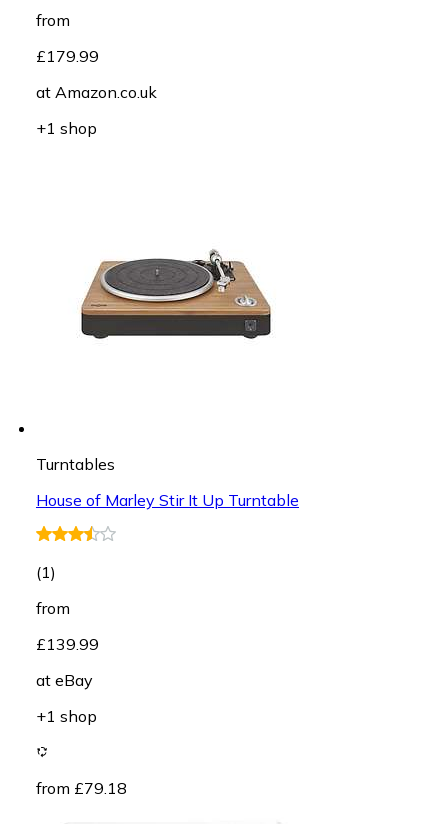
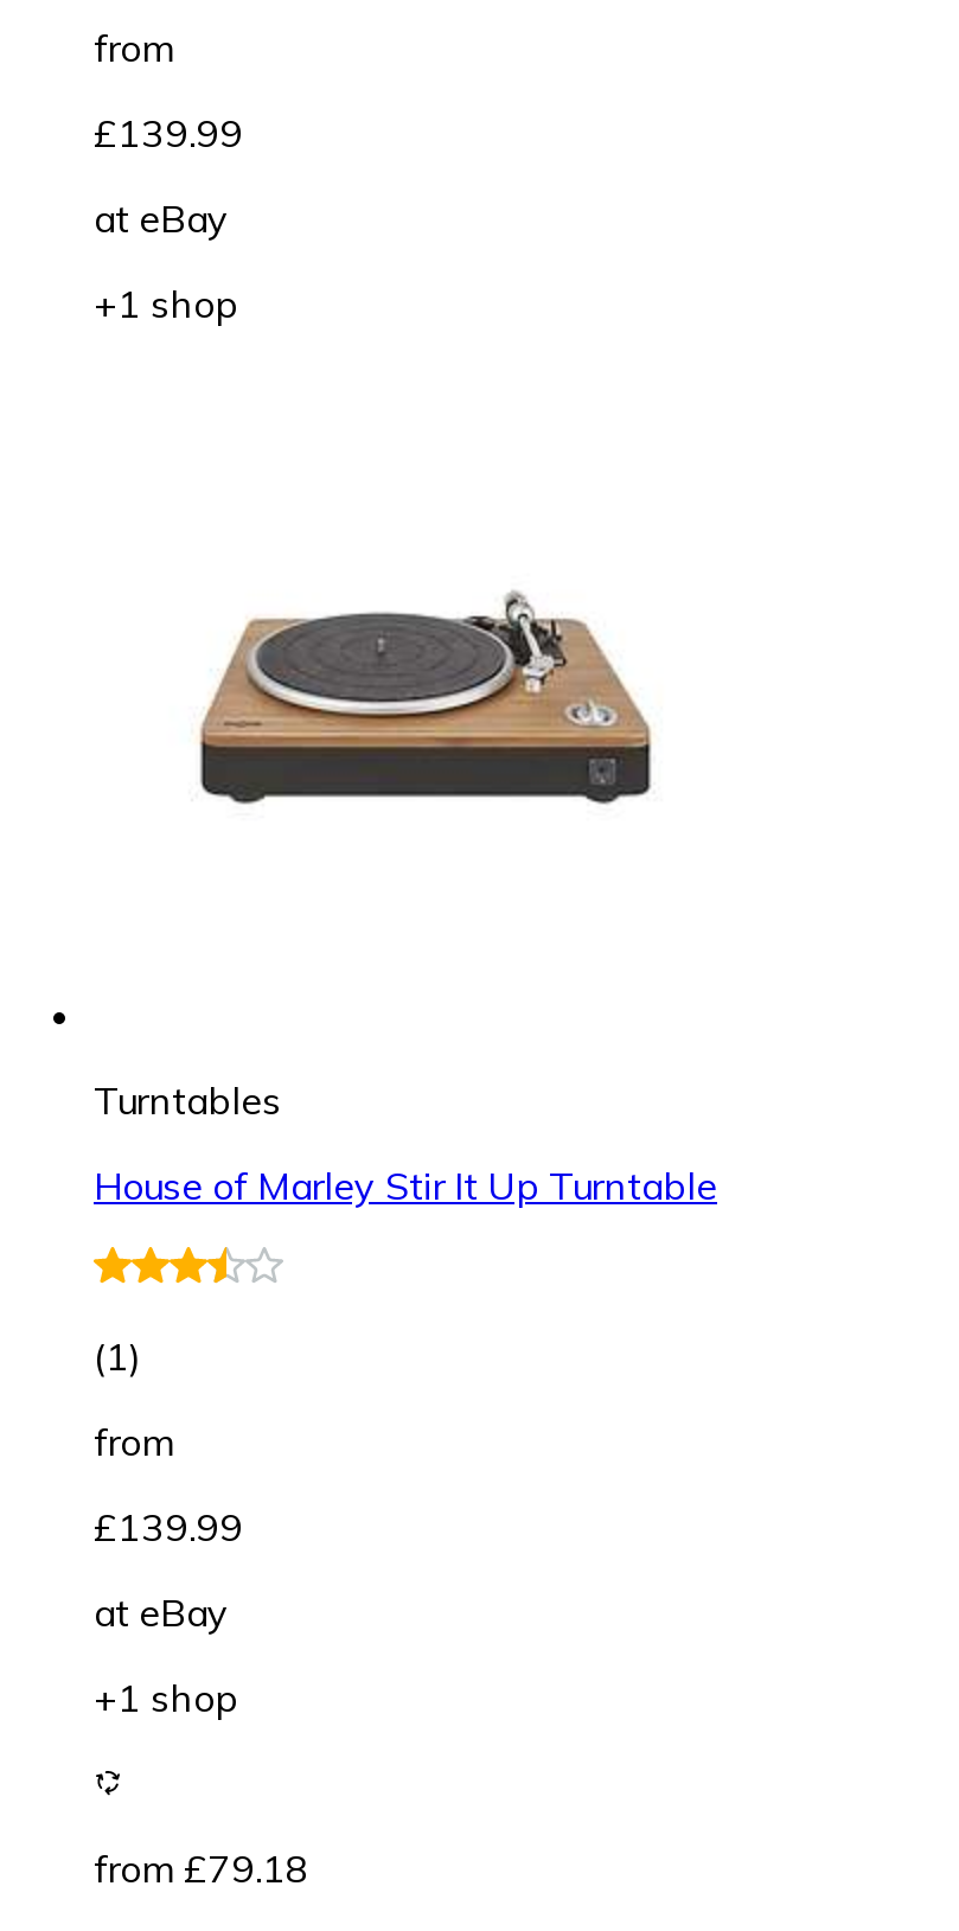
[36,46,99,66] £179.99 -> [94,109,243,156] £139.99
[36,82,157,102] at Amazon.co.uk -> [94,194,229,241] at eBay

